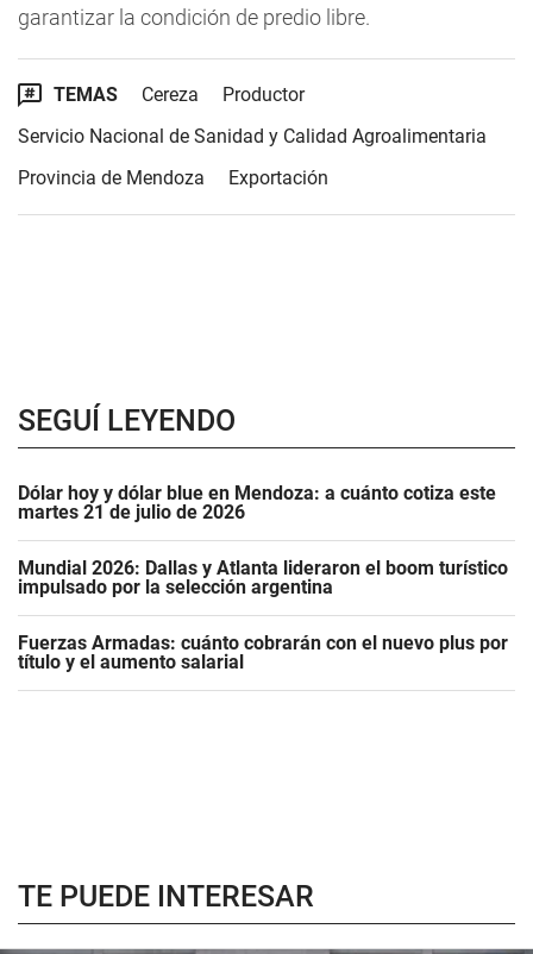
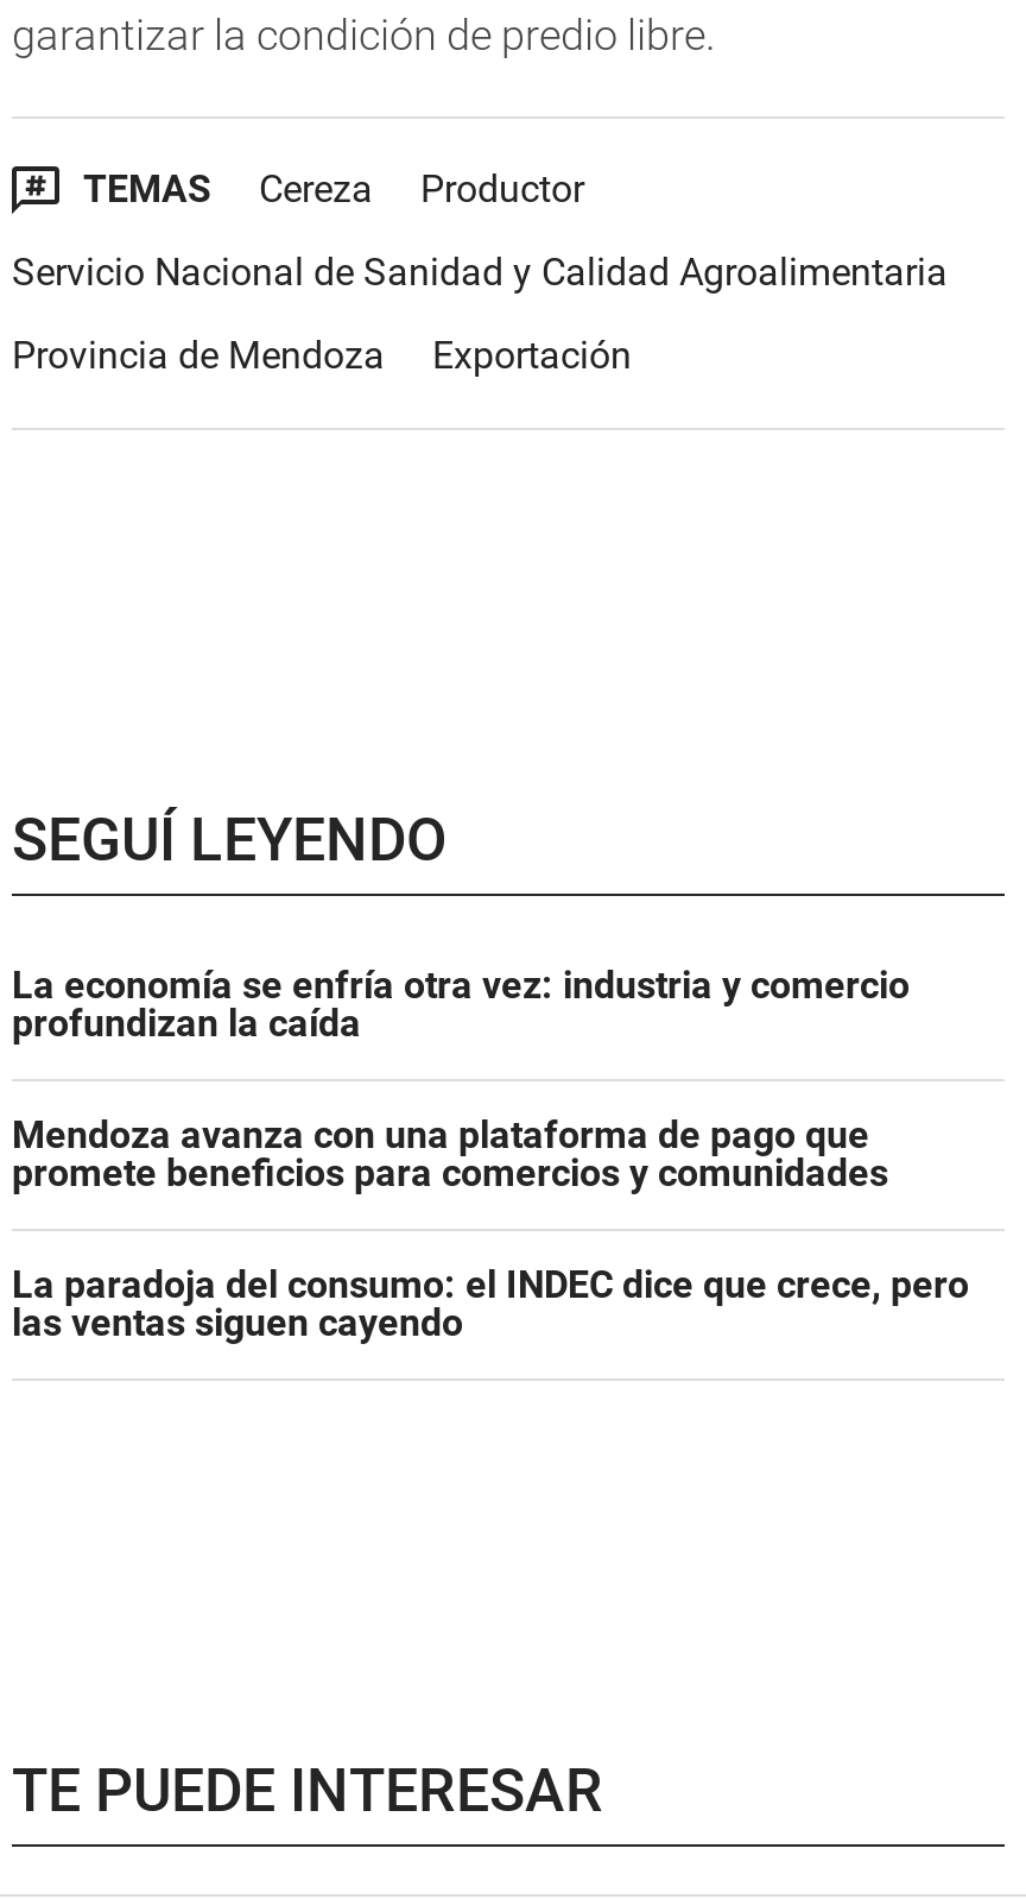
[18,482,496,523] Dólar hoy y dólar blue en Mendoza: a cuánto cotiza este | martes 21 de julio de 2026 -> [12,963,910,1046] La economía se enfría otra vez: industria y comercio | profundizan la caída
[18,557,508,598] Mundial 2026: Dallas y Atlanta lideraron el boom turístico | impulsado por la selección argentina -> [12,1112,888,1195] Mendoza avanza con una plataforma de pago que | promete beneficios para comercios y comunidades
[18,632,508,673] Fuerzas Armadas: cuánto cobrarán con el nuevo plus por | título y el aumento salarial -> [12,1262,969,1345] La paradoja del consumo: el INDEC dice que crece, pero | las ventas siguen cayendo

